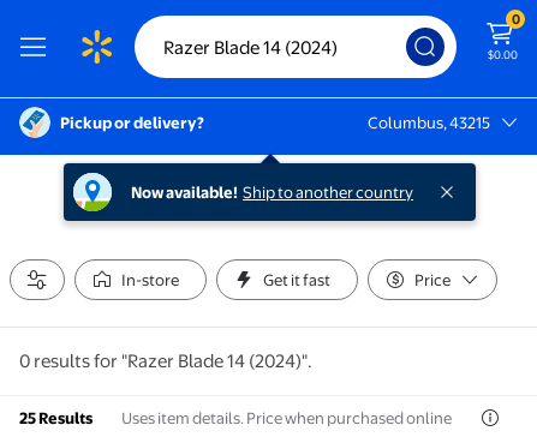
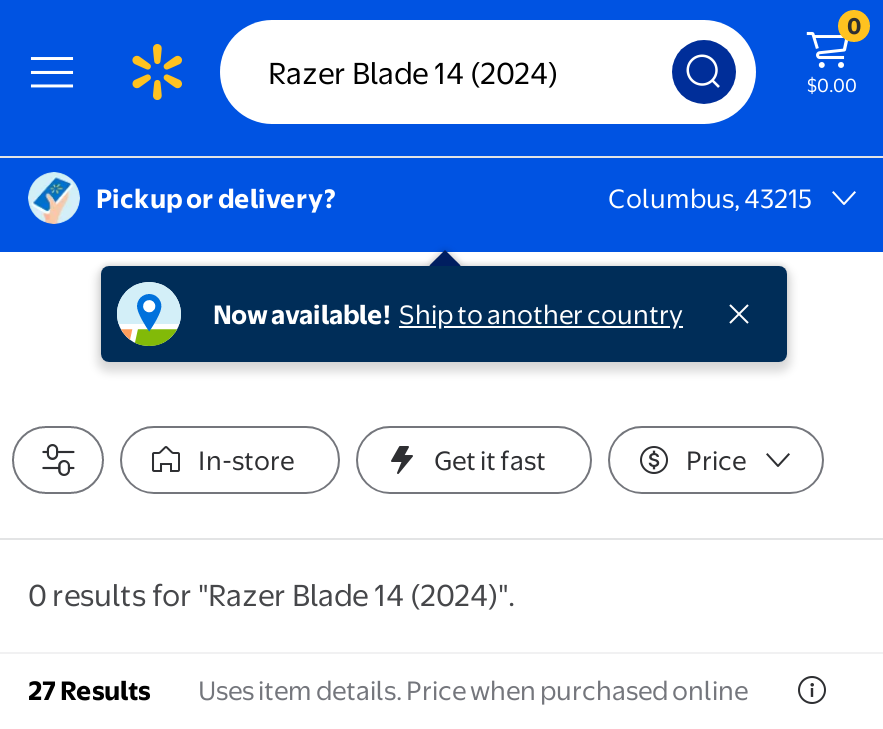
[19,408,452,427] 25 Results Uses item details. Price when purchased online -> [28,673,748,706] 27 Results Uses item details. Price when purchased online

